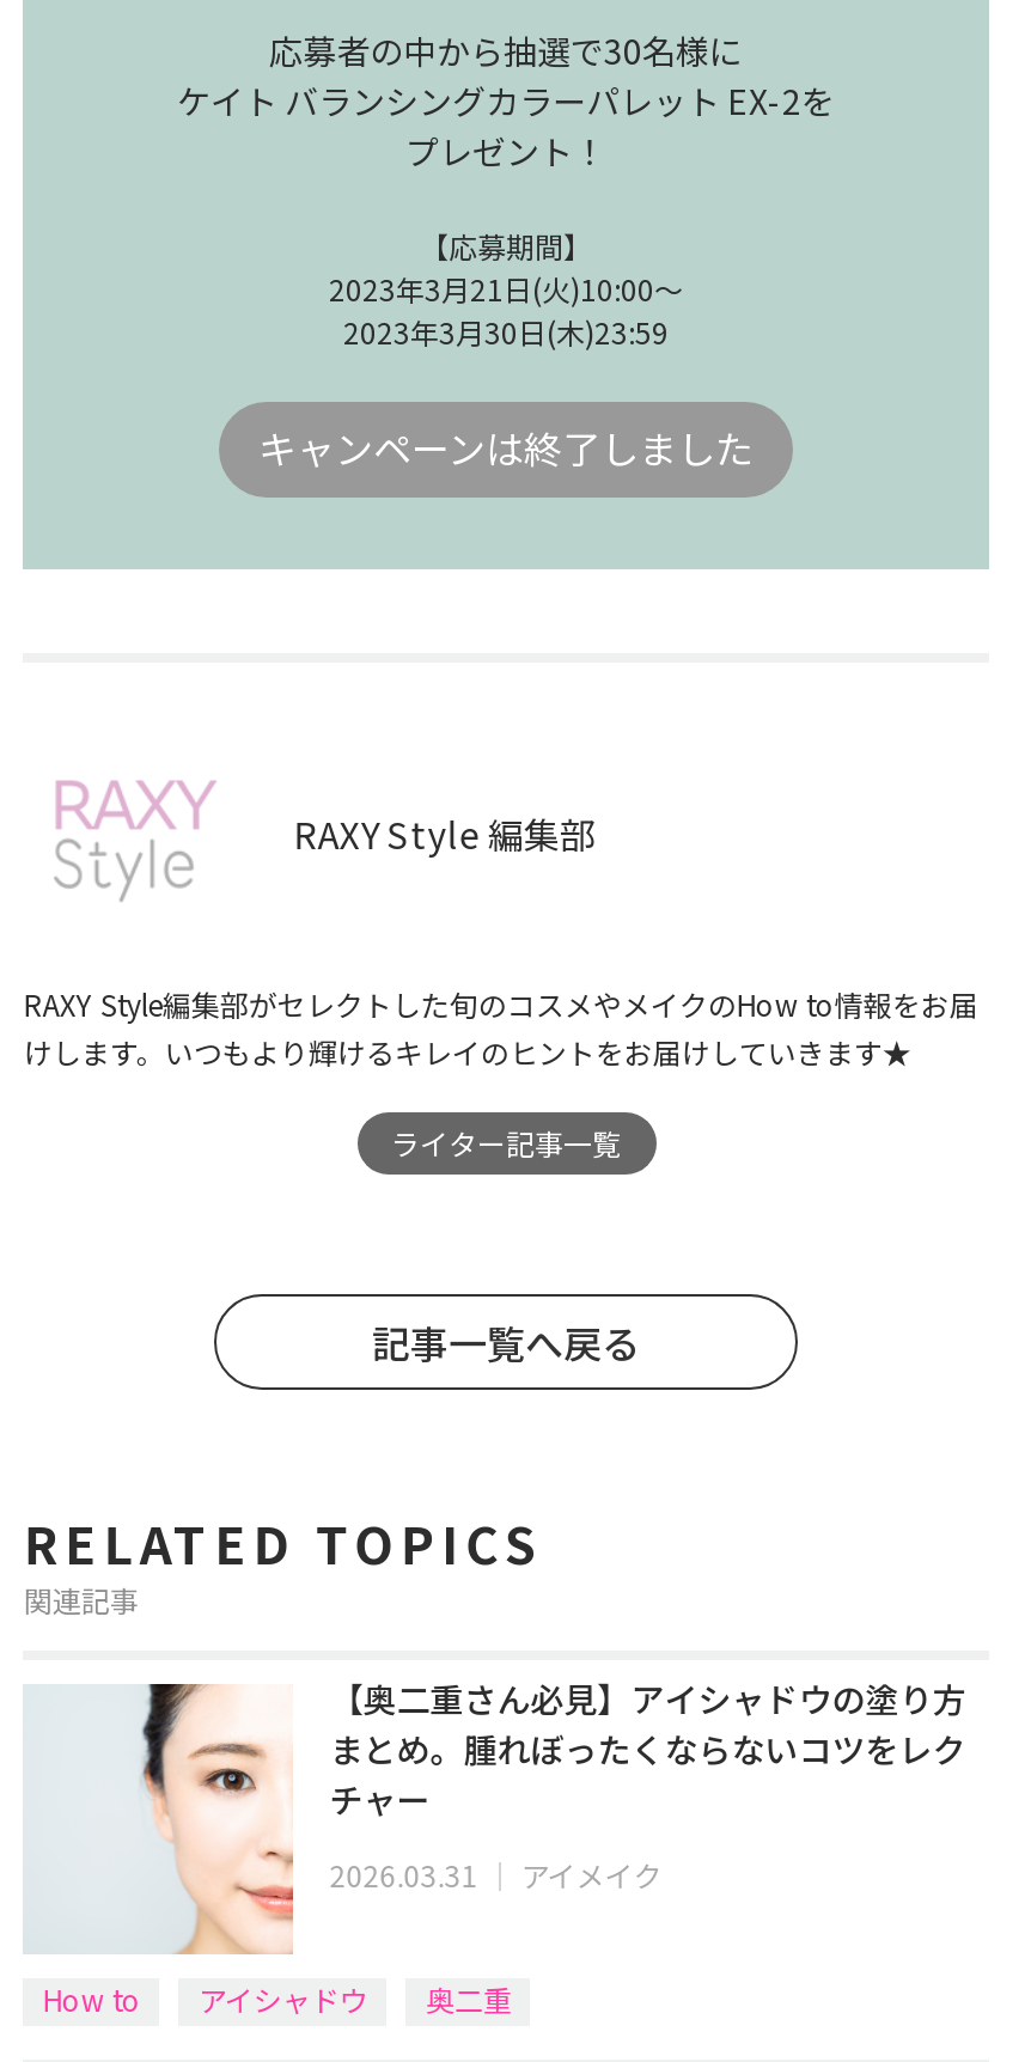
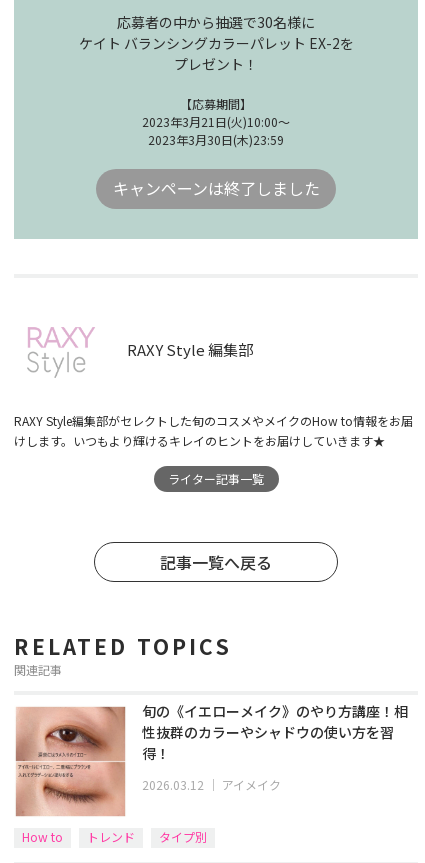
[25,1682,512,2019] [image] | アイシャドウ | 奥二重 -> [15,705,207,845] [image] | トレンド | タイプ別
[330,1674,966,1823] 【奥二重さん必見】アイシャドウの塗り方 | まとめ。腫れぼったくならないコツをレク | チャー -> [142,701,408,763] 旬の《イエローメイク》のやり方講座！相 | 性抜群のカラーやシャドウの使い方を習 | 得！
[330,1854,662,1895] 2026.03.31｜アイメイク -> [142,776,281,793] 2026.03.12｜アイメイク

